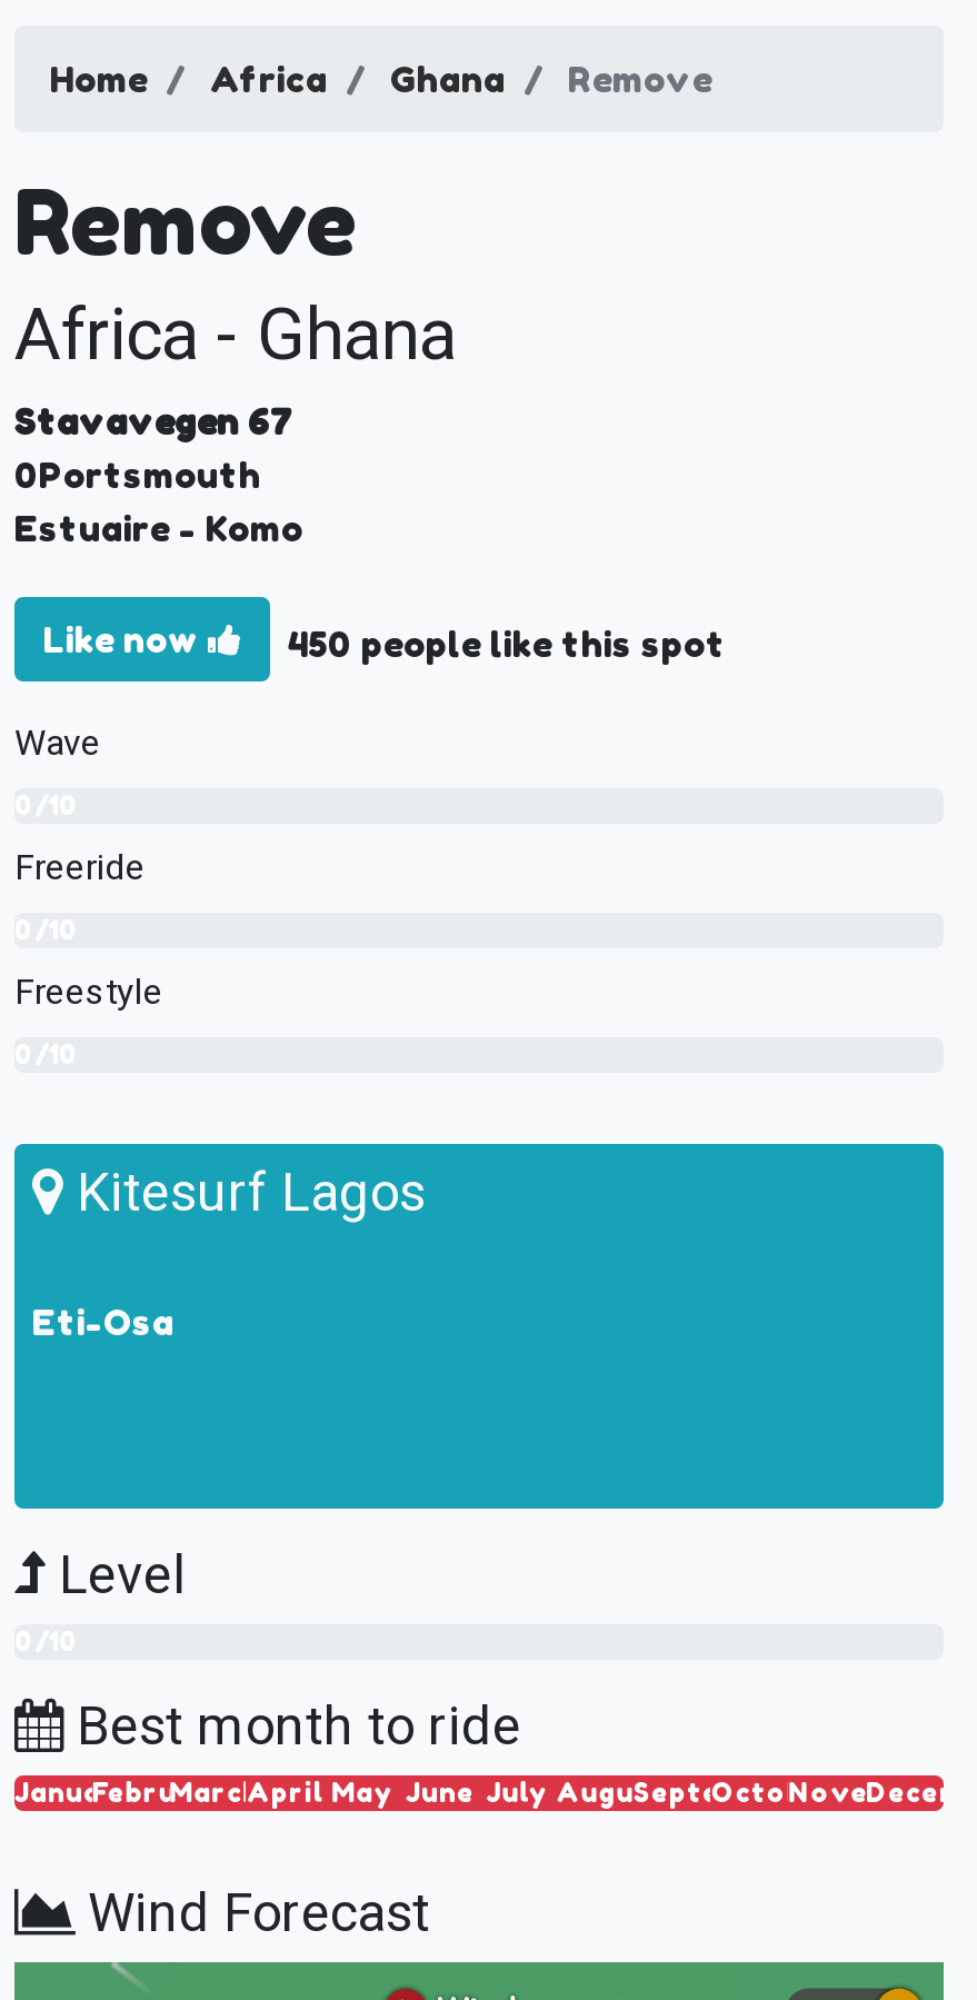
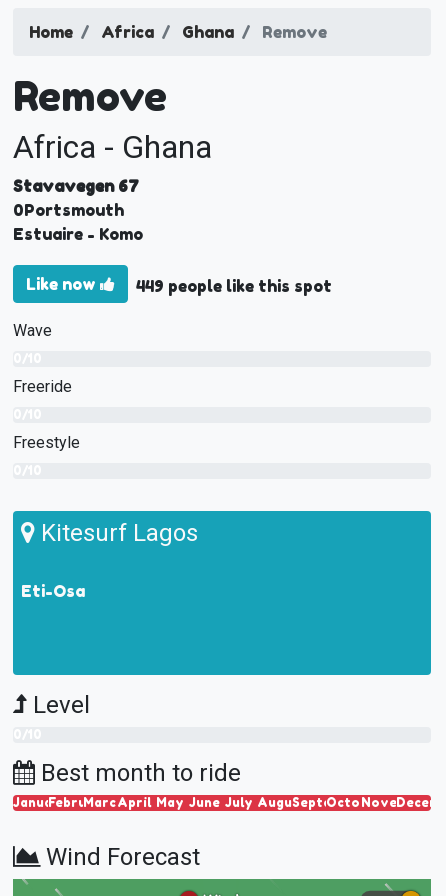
[288,621,726,666] 450 people like this spot -> [136,276,332,296] 449 people like this spot

